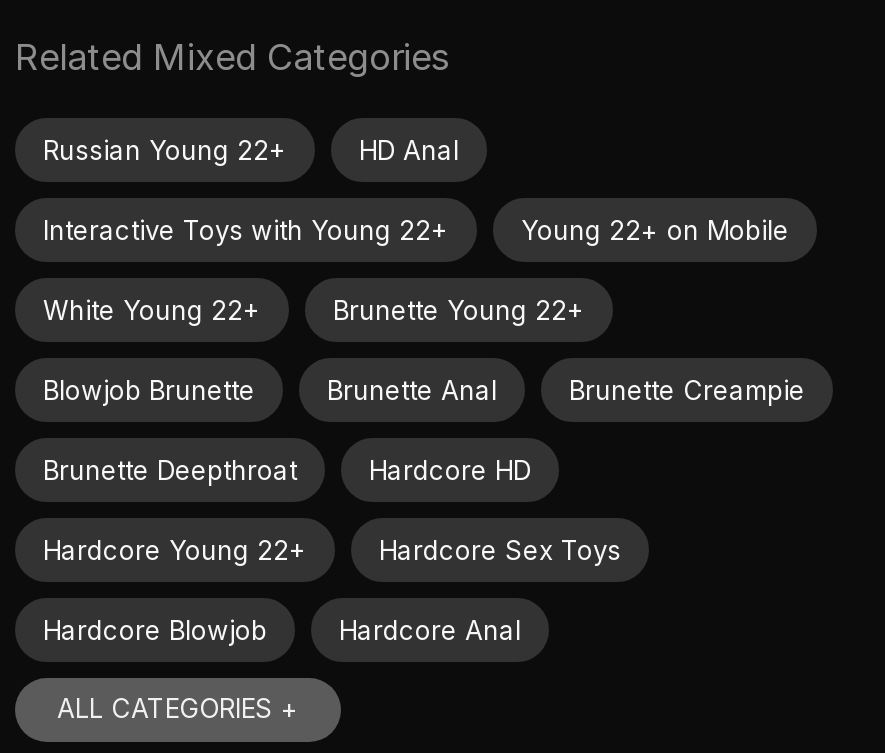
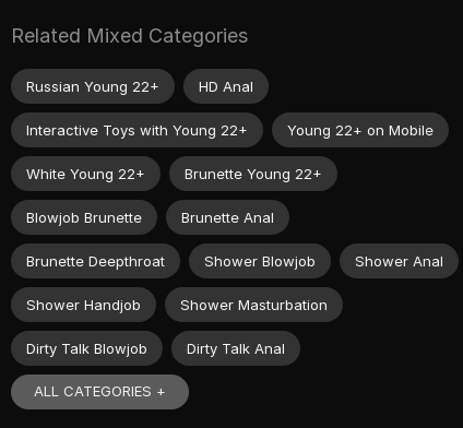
[569,374,805,406] Brunette Creampie -> none
[369,454,531,486] Hardcore HD -> [204,252,443,269] Shower Blowjob | Shower Anal
[43,534,621,566] Hardcore Young 22+ | Hardcore Sex Toys -> [26,296,328,313] Shower Handjob | Shower Masturbation
[43,614,521,646] Hardcore Blowjob | Hardcore Anal -> [26,339,285,357] Dirty Talk Blowjob | Dirty Talk Anal

